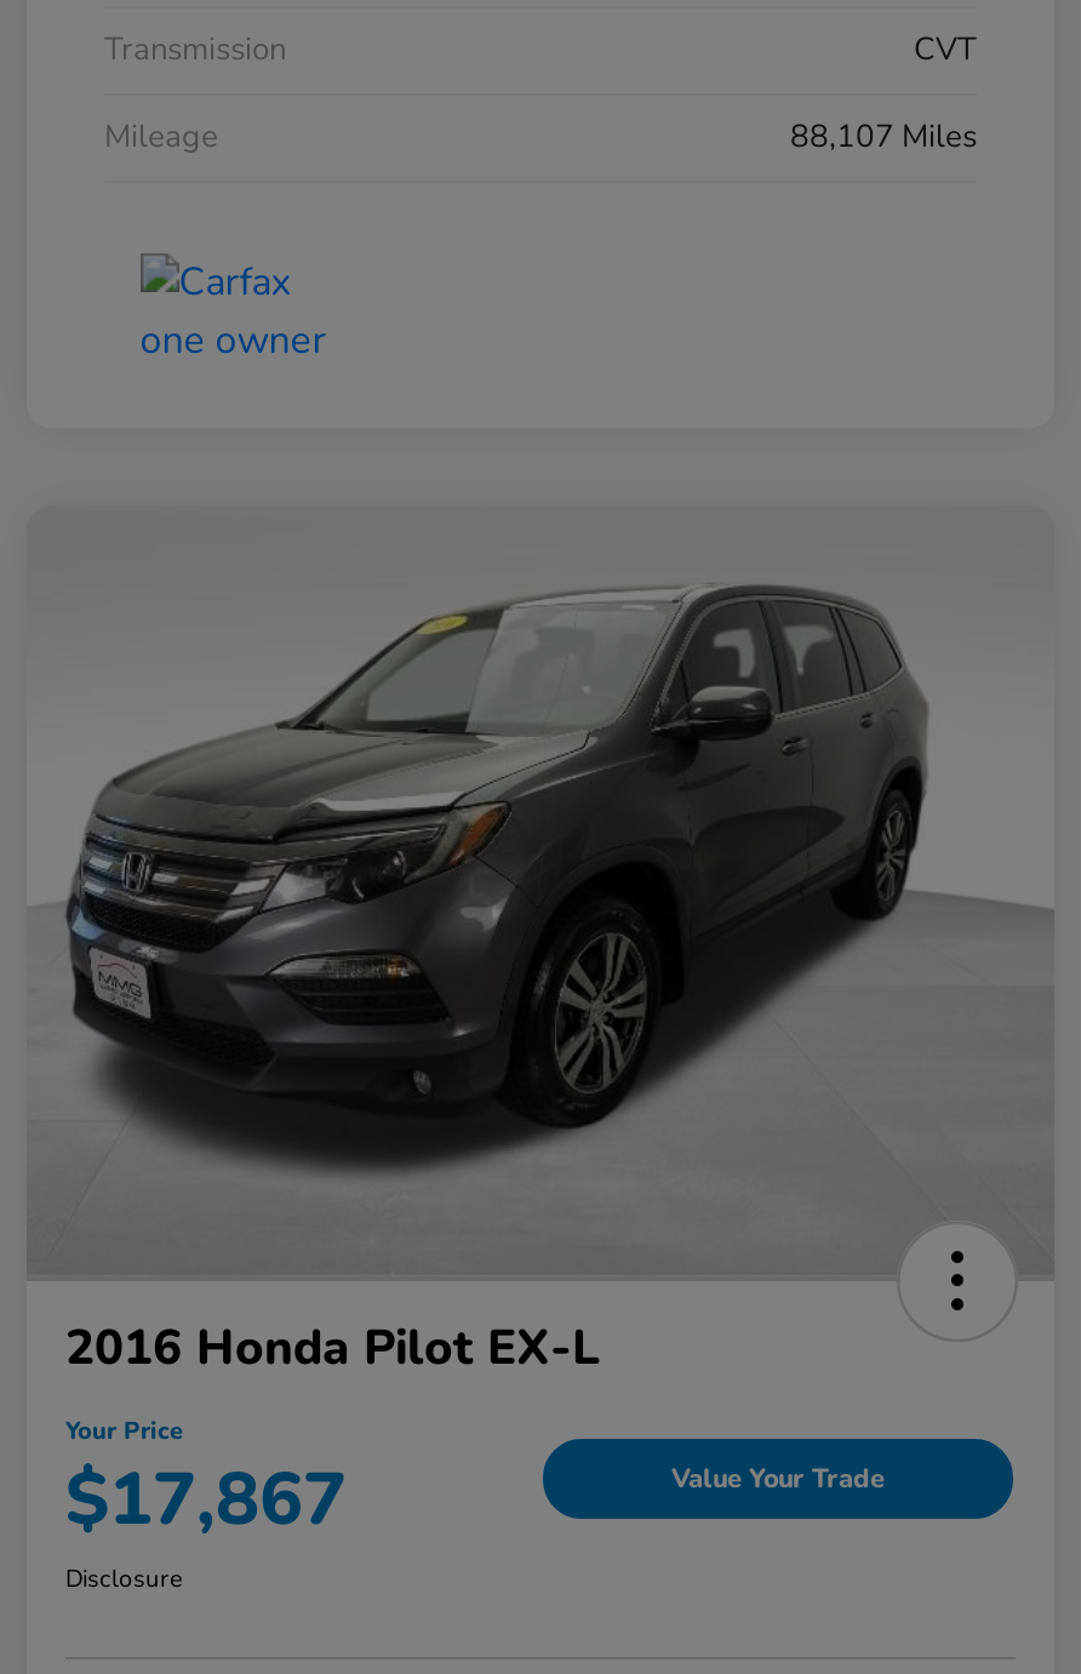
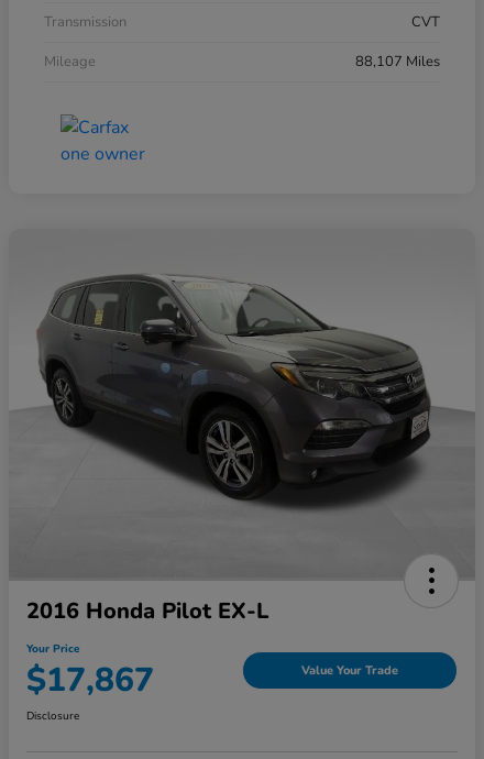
[63,583,955,1177] [image] -> [26,265,431,532] [image]

